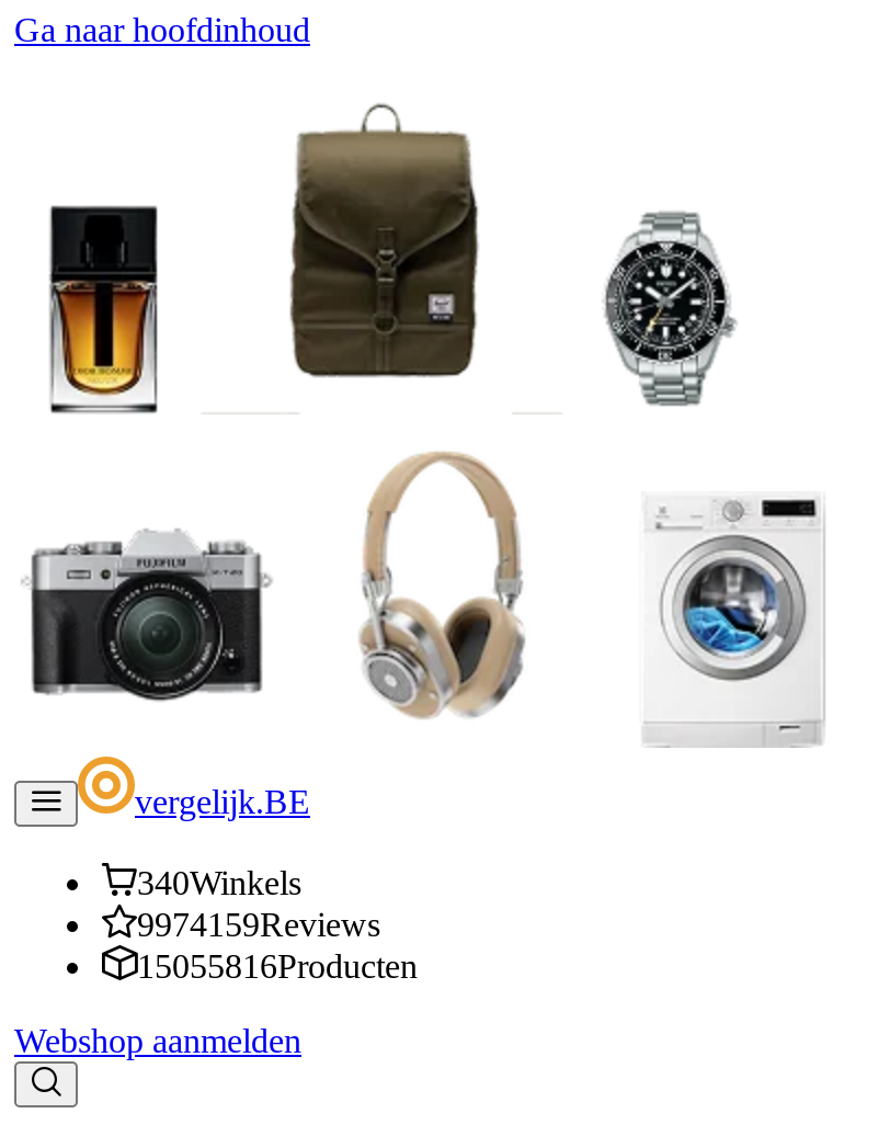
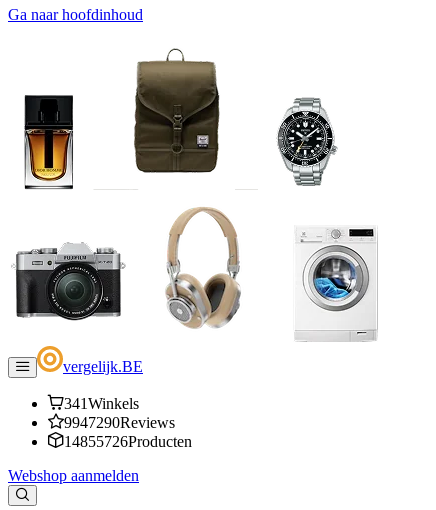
[137,864,301,901] 340Winkels -> [64,395,139,412] 341Winkels
[137,906,380,943] 9974159Reviews -> [64,414,175,431] 9947290Reviews
[137,947,418,985] 15055816Producten -> [64,433,192,450] 14855726Producten

